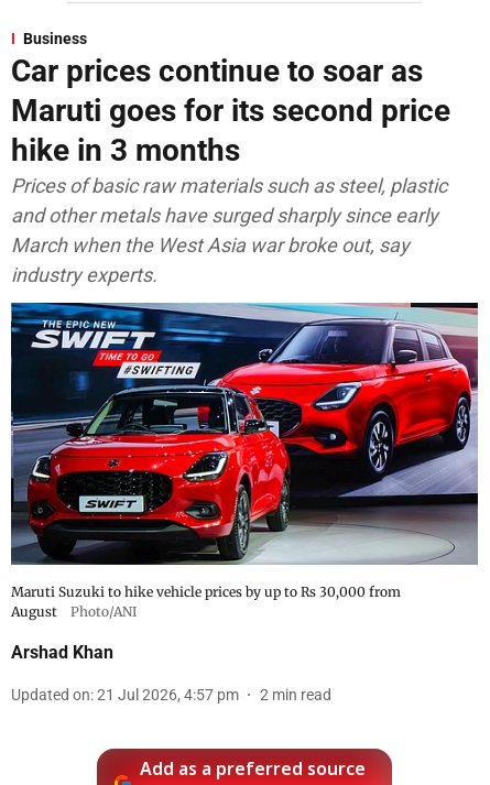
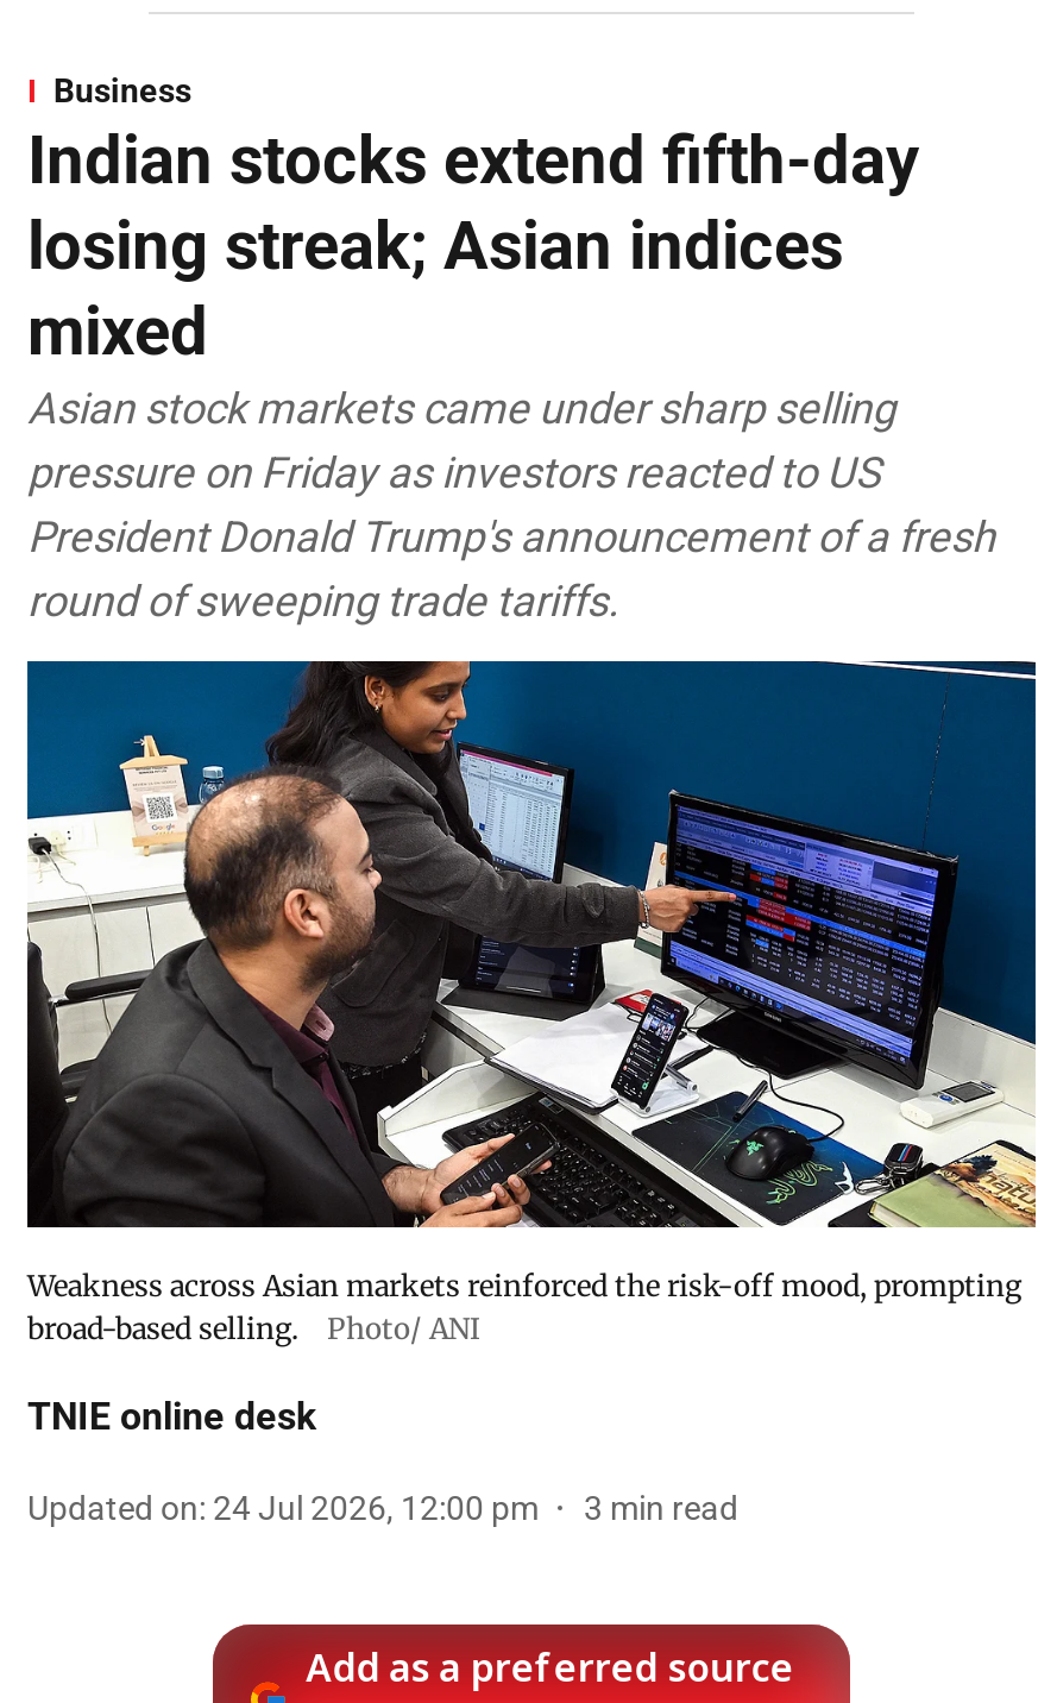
[11,53,450,286] Car prices continue to soar as | Maruti goes for its second price | hike in 3 months | Prices of basic raw materials such as steel, plastic | and other metals have surged sharply since early | March when the West Asia war broke out, say | industry experts. -> [27,121,995,625] Indian stocks extend fifth-day | losing streak; Asian indices | mixed | Asian stock markets came under sharp selling | pressure on Friday as investors reacted to US | President Donald Trump's announcement of a fresh | round of sweeping trade tariffs.
[10,303,479,620] [image] | Maruti Suzuki to hike vehicle prices by up to Rs 30,000 from | August | Photo/ANI -> [25,659,1038,1347] [image] | Weakness across Asian markets reinforced the risk-off mood, prompting | broad-based selling. | Photo/ ANI
[11,642,113,663] Arshad Khan -> [27,1395,317,1440] TNIE online desk
[11,686,331,704] Updated on: 21 Jul 2026, 4:57 pm | 2 min read -> [27,1490,738,1528] Updated on: 24 Jul 2026, 12:00 pm | 3 min read

